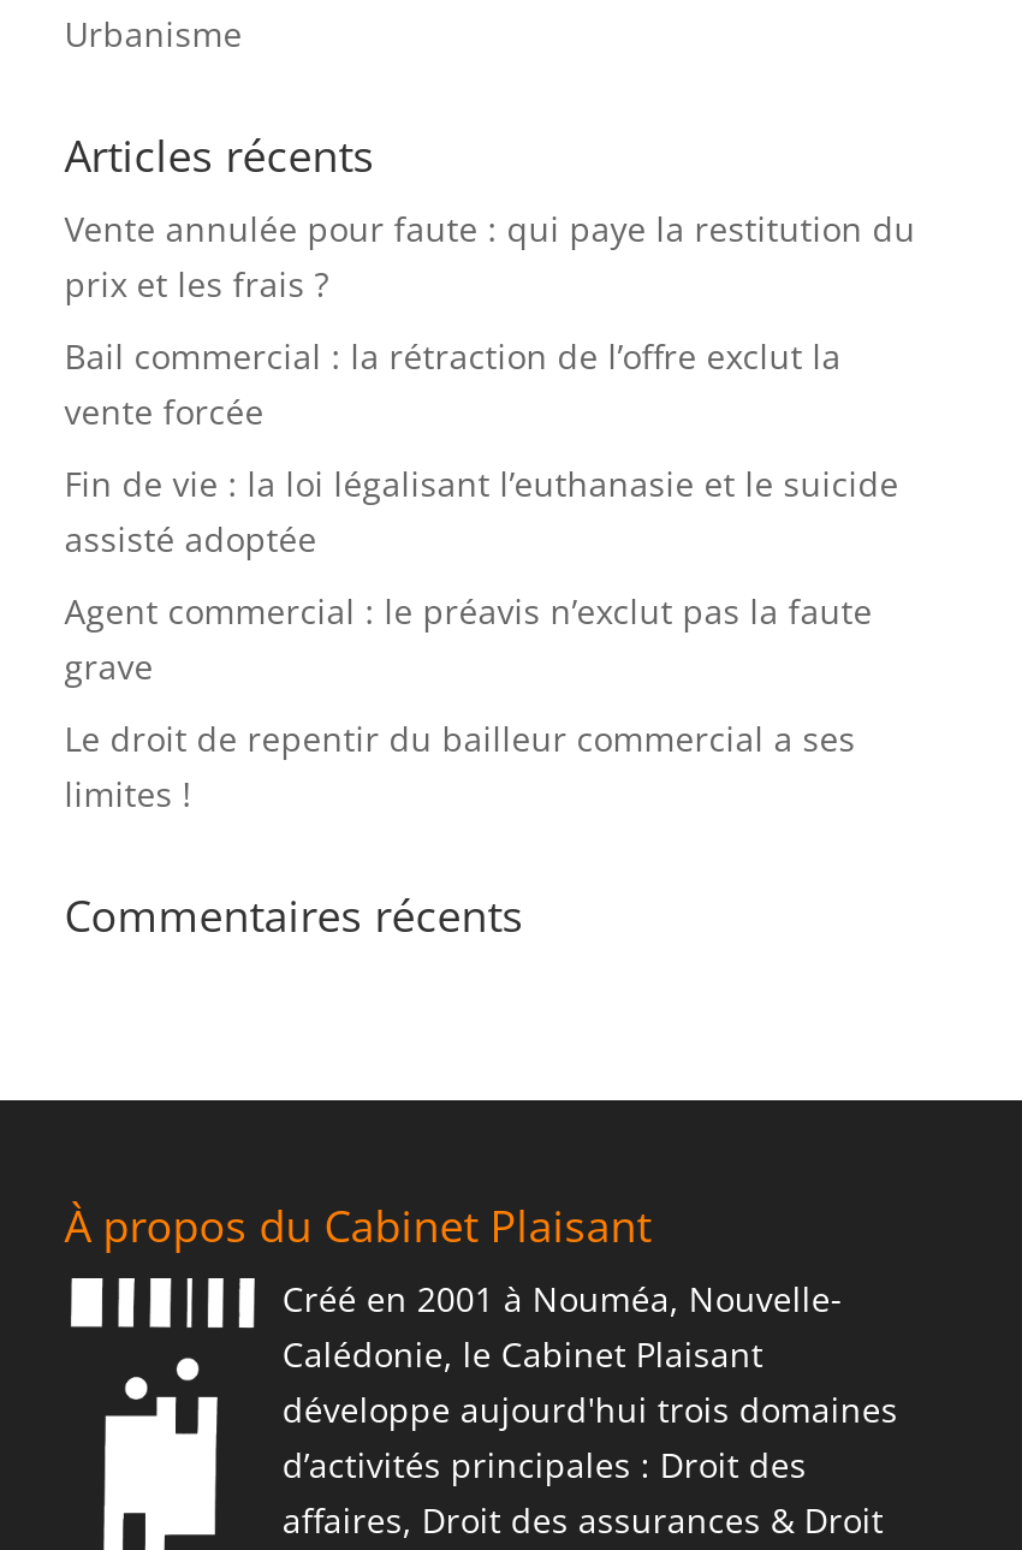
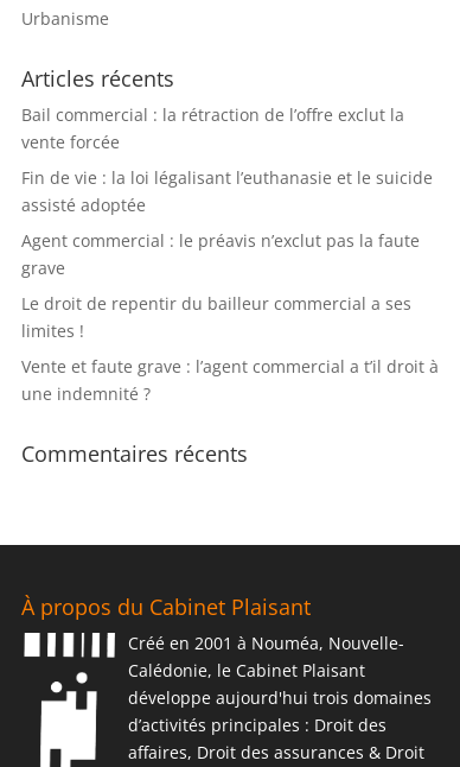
[64,206,916,307] Vente annulée pour faute : qui paye la restitution du | prix et les frais ? -> none
moved [64,333,899,817] -> [21,103,432,342]: Bail commercial : la rétraction de l’offre exclut la | vente forcée | Fin de vie : la loi légalisant l’euthanasie et le suicide | assisté adoptée | Agent commercial : le préavis n’exclut pas la faute | grave | Le droit de repentir du bailleur commercial a ses | limites !
none -> [21,355,438,405] Vente et faute grave : l’agent commercial a t’il droit à | une indemnité ?

